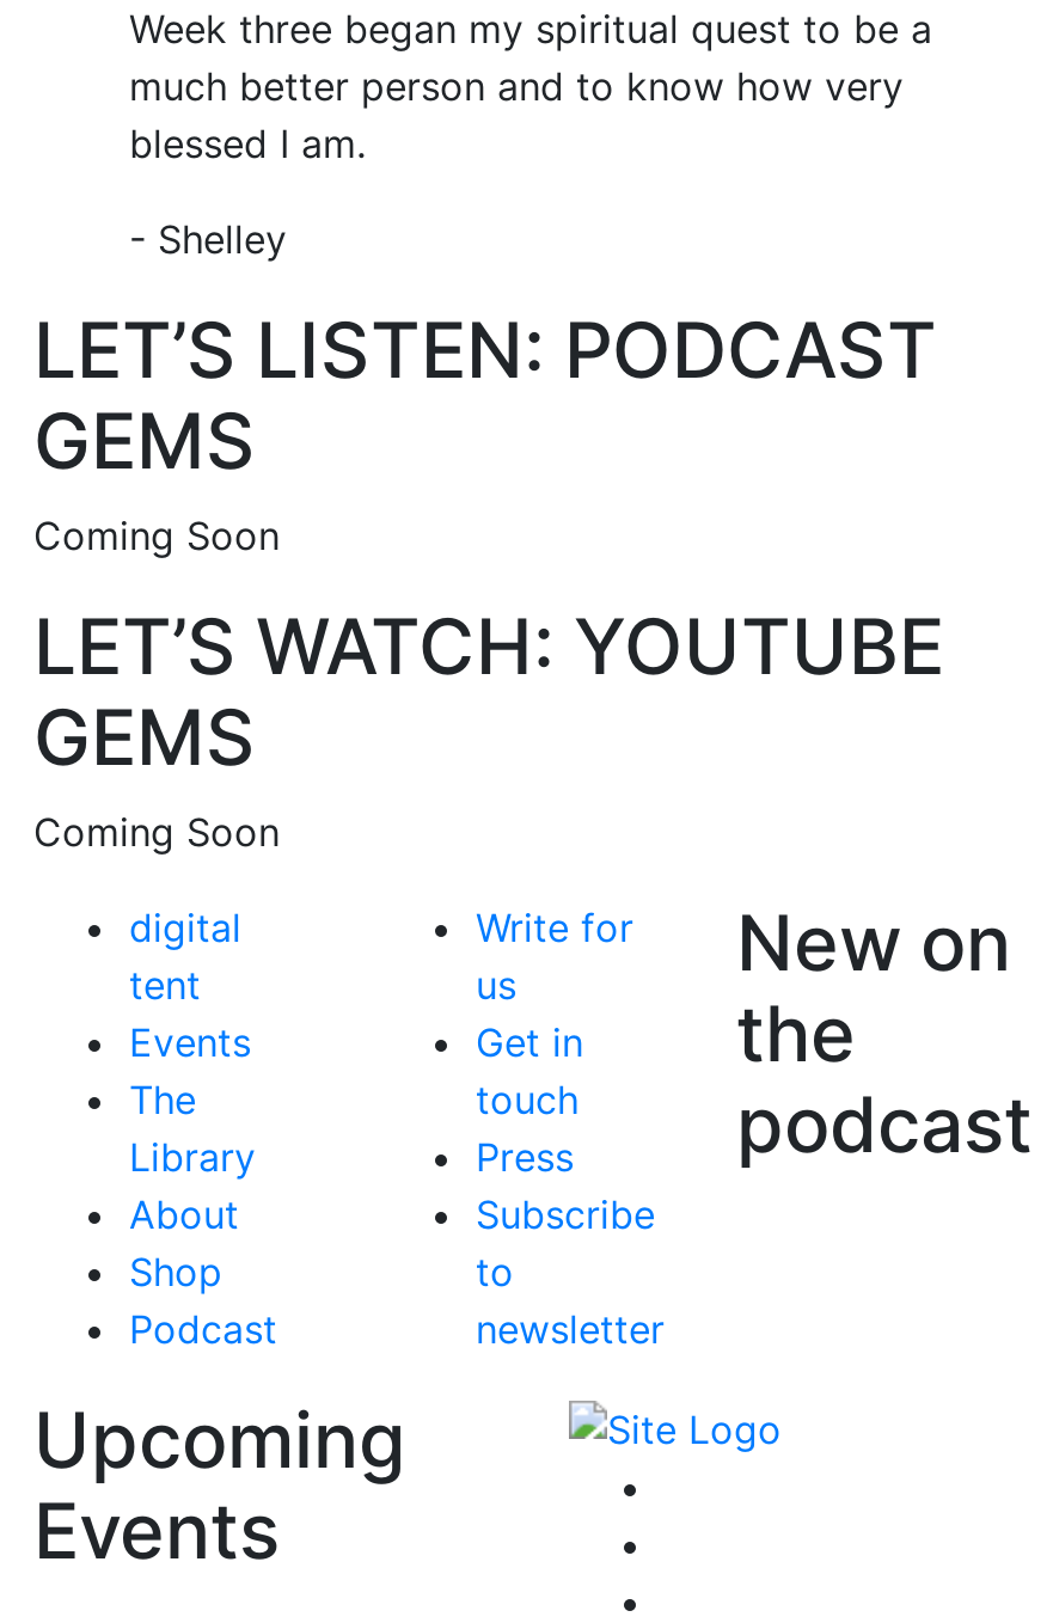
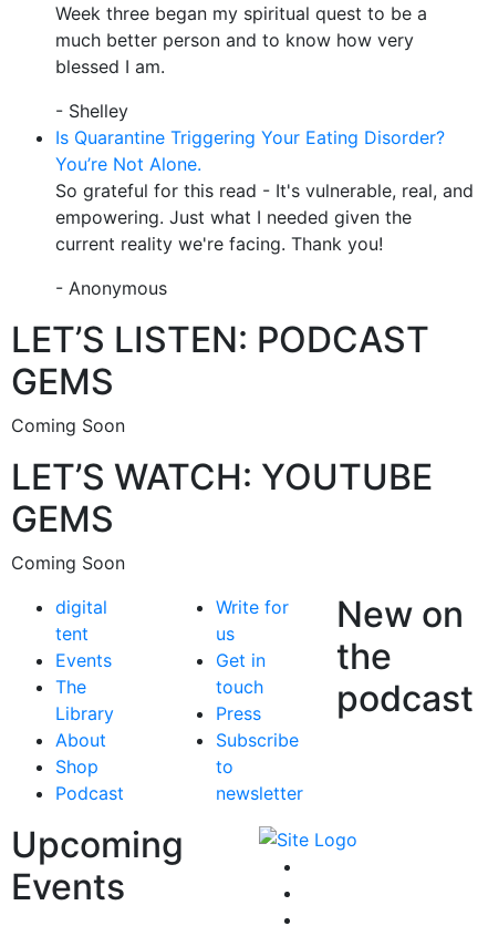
none -> [55,126,474,299] Is Quarantine Triggering Your Eating Disorder? | You’re Not Alone. | So grateful for this read - It's vulnerable, real, and | empowering. Just what I needed given the | current reality we're facing. Thank you! | - Anonymous

